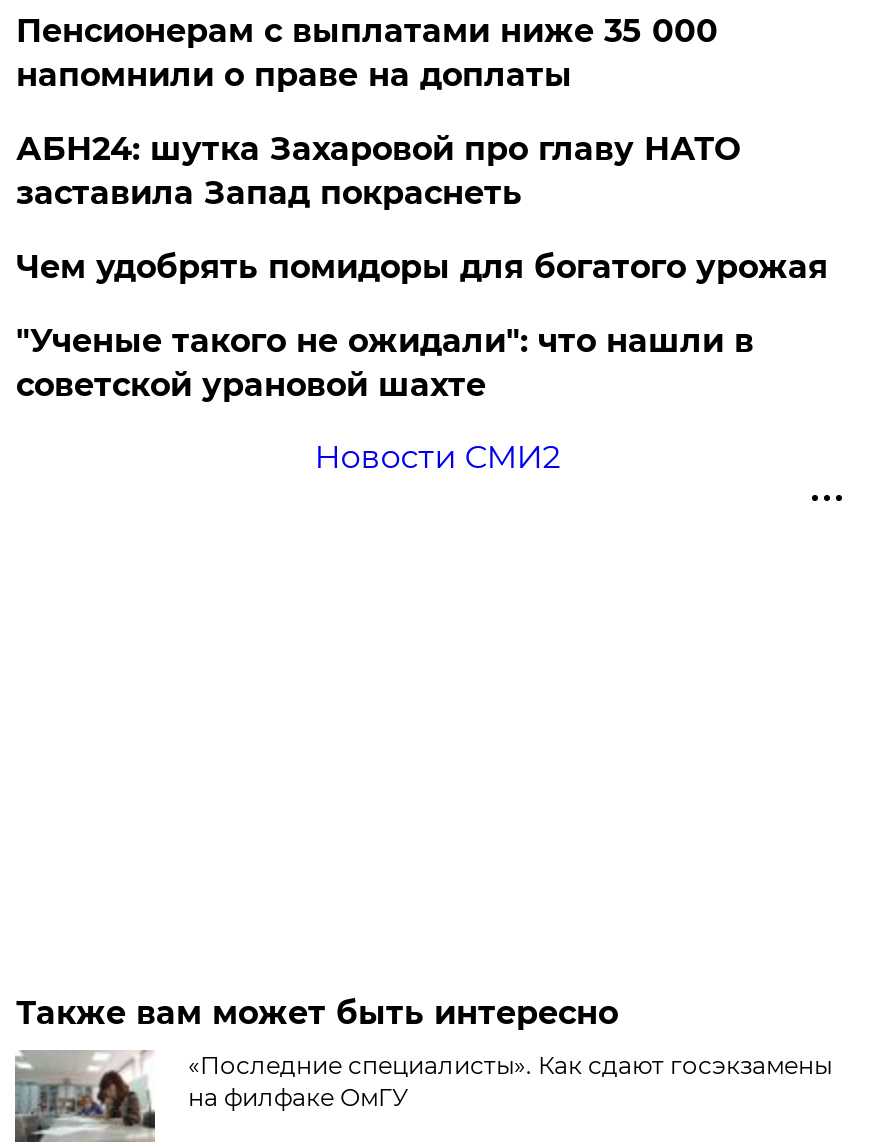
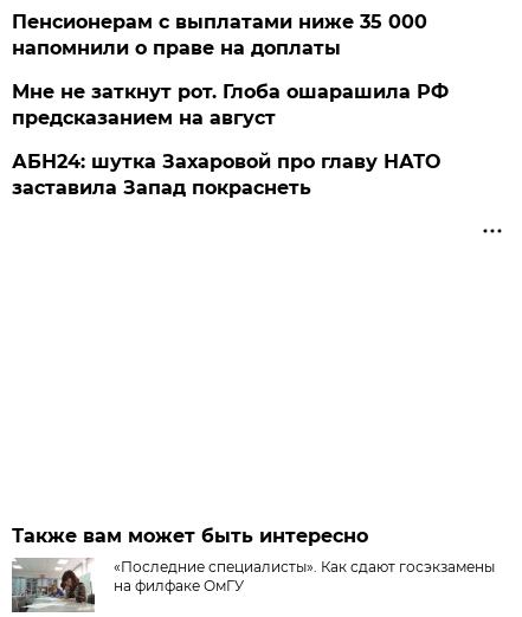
none -> [12,81,449,129] Мне не заткнут рот. Глоба ошарашила РФ | предсказанием на август
moved [16,130,740,212] -> [12,150,441,199]: АБН24: шутка Захаровой про главу НАТО | заставила Запад покраснеть
[16,248,828,476] Чем удобрять помидоры для богатого урожая | "Ученые такого не ожидали": что нашли в | советской урановой шахте | Новости СМИ2 -> none

